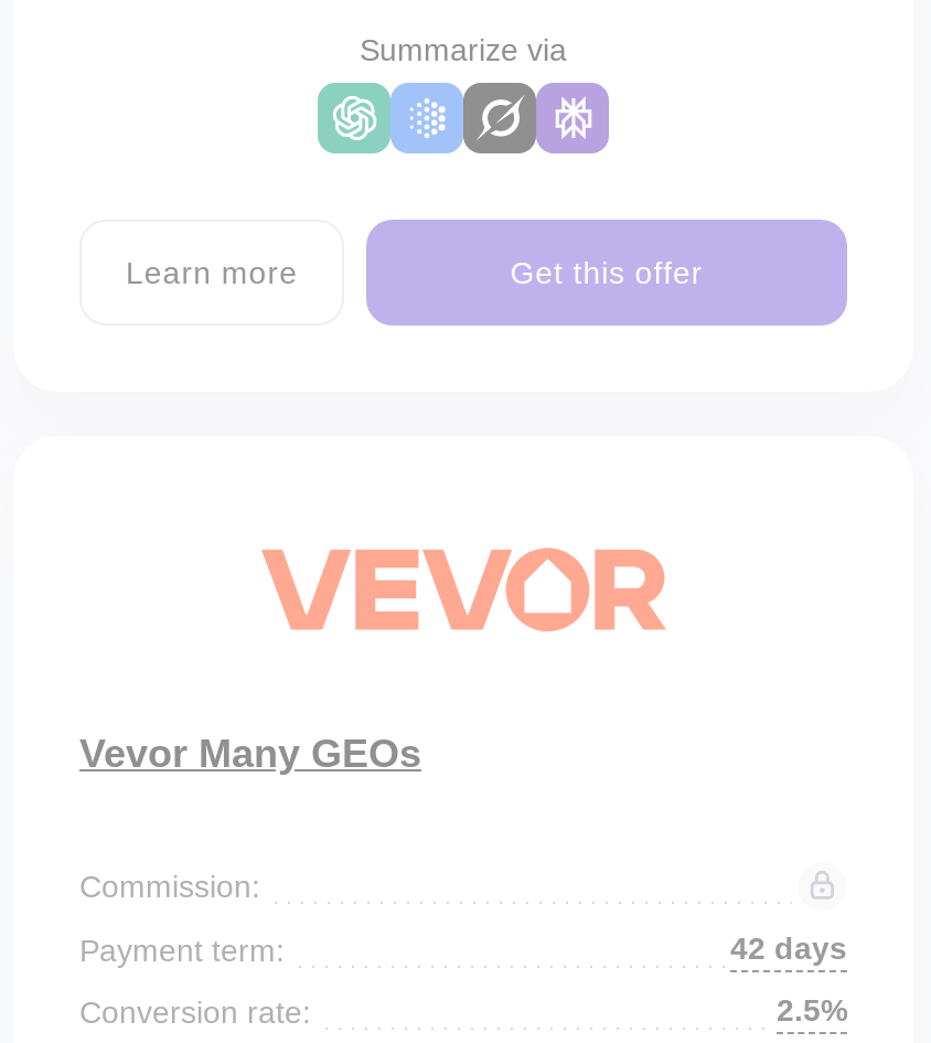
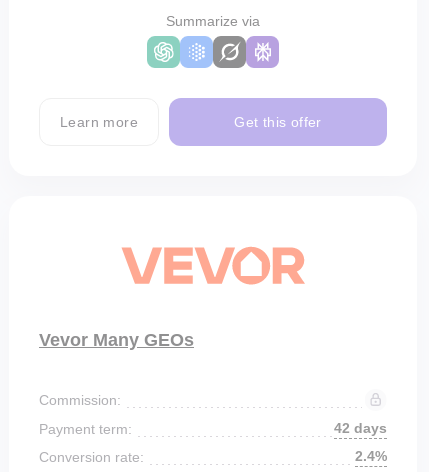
[777,992,847,1028] 2.5% -> [355,448,387,464] 2.4%

